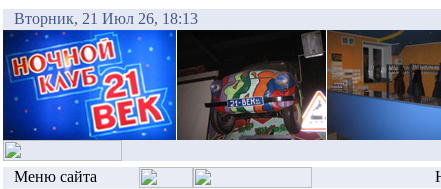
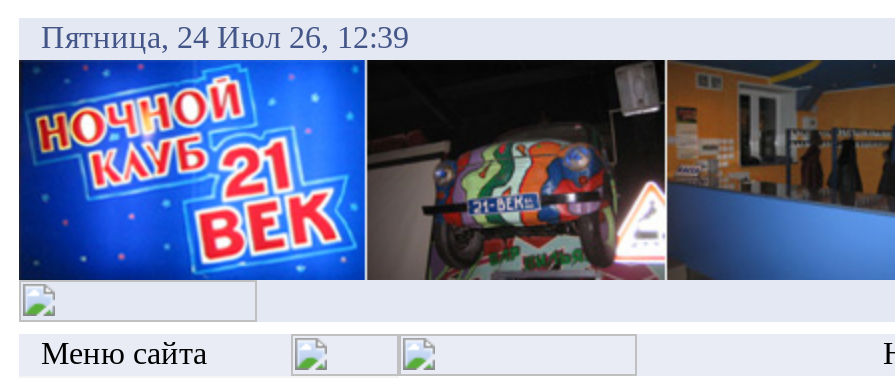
[14,10,198,27] Вторник, 21 Июл 26, 18:13 -> [41,20,409,54] Пятница, 24 Июл 26, 12:39

